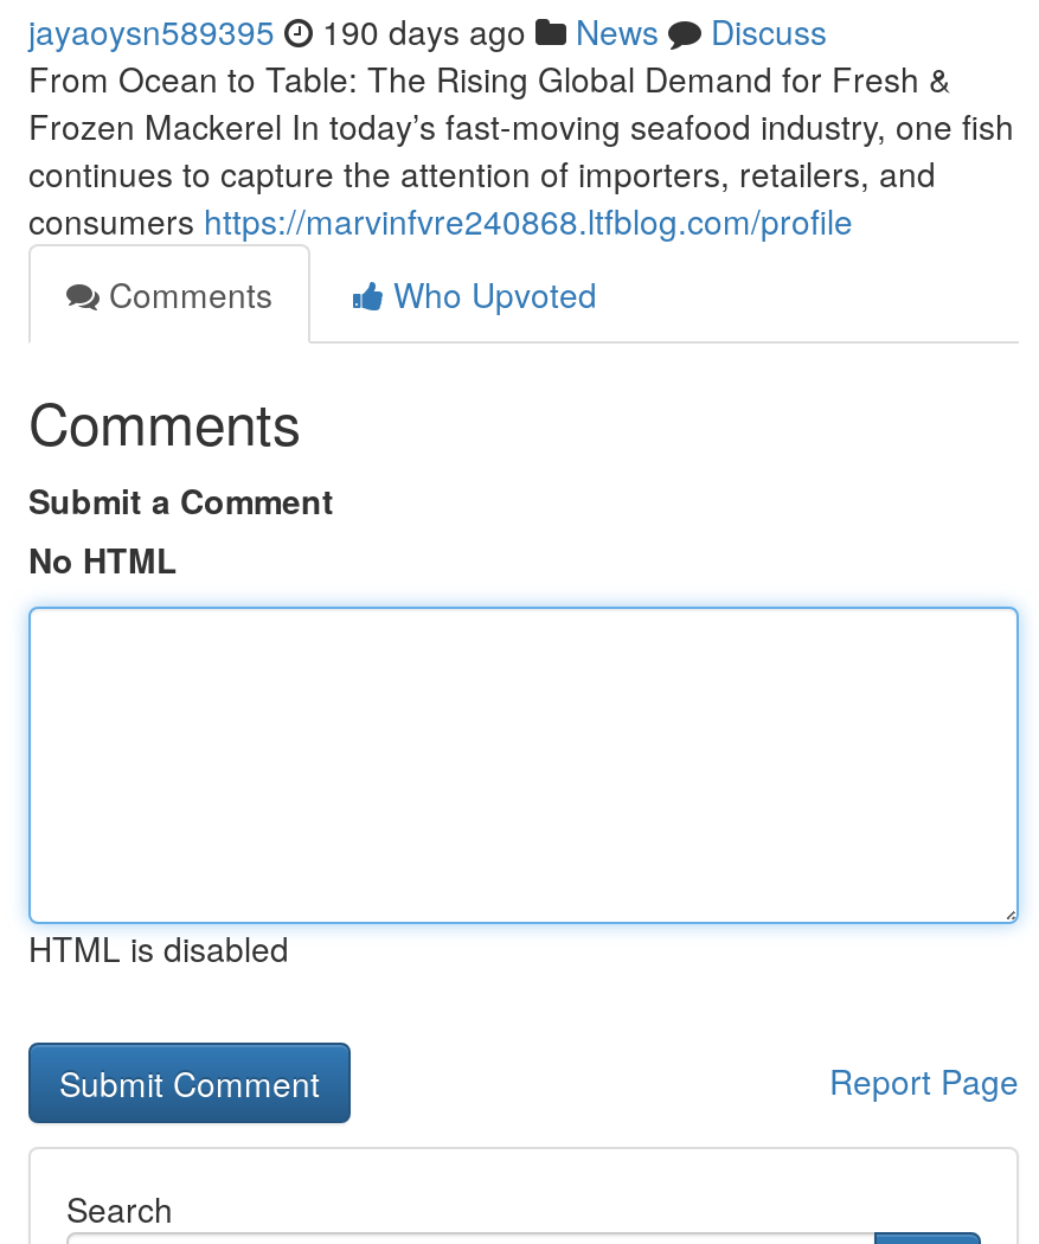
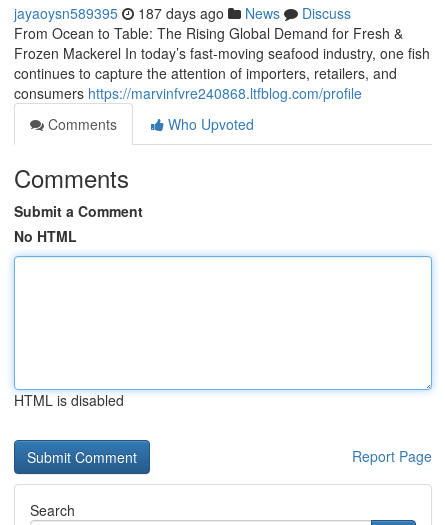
[28,7,827,54] jayaoysn589395 190 days ago News Discuss -> [14,3,351,23] jayaoysn589395 187 days ago News Discuss

